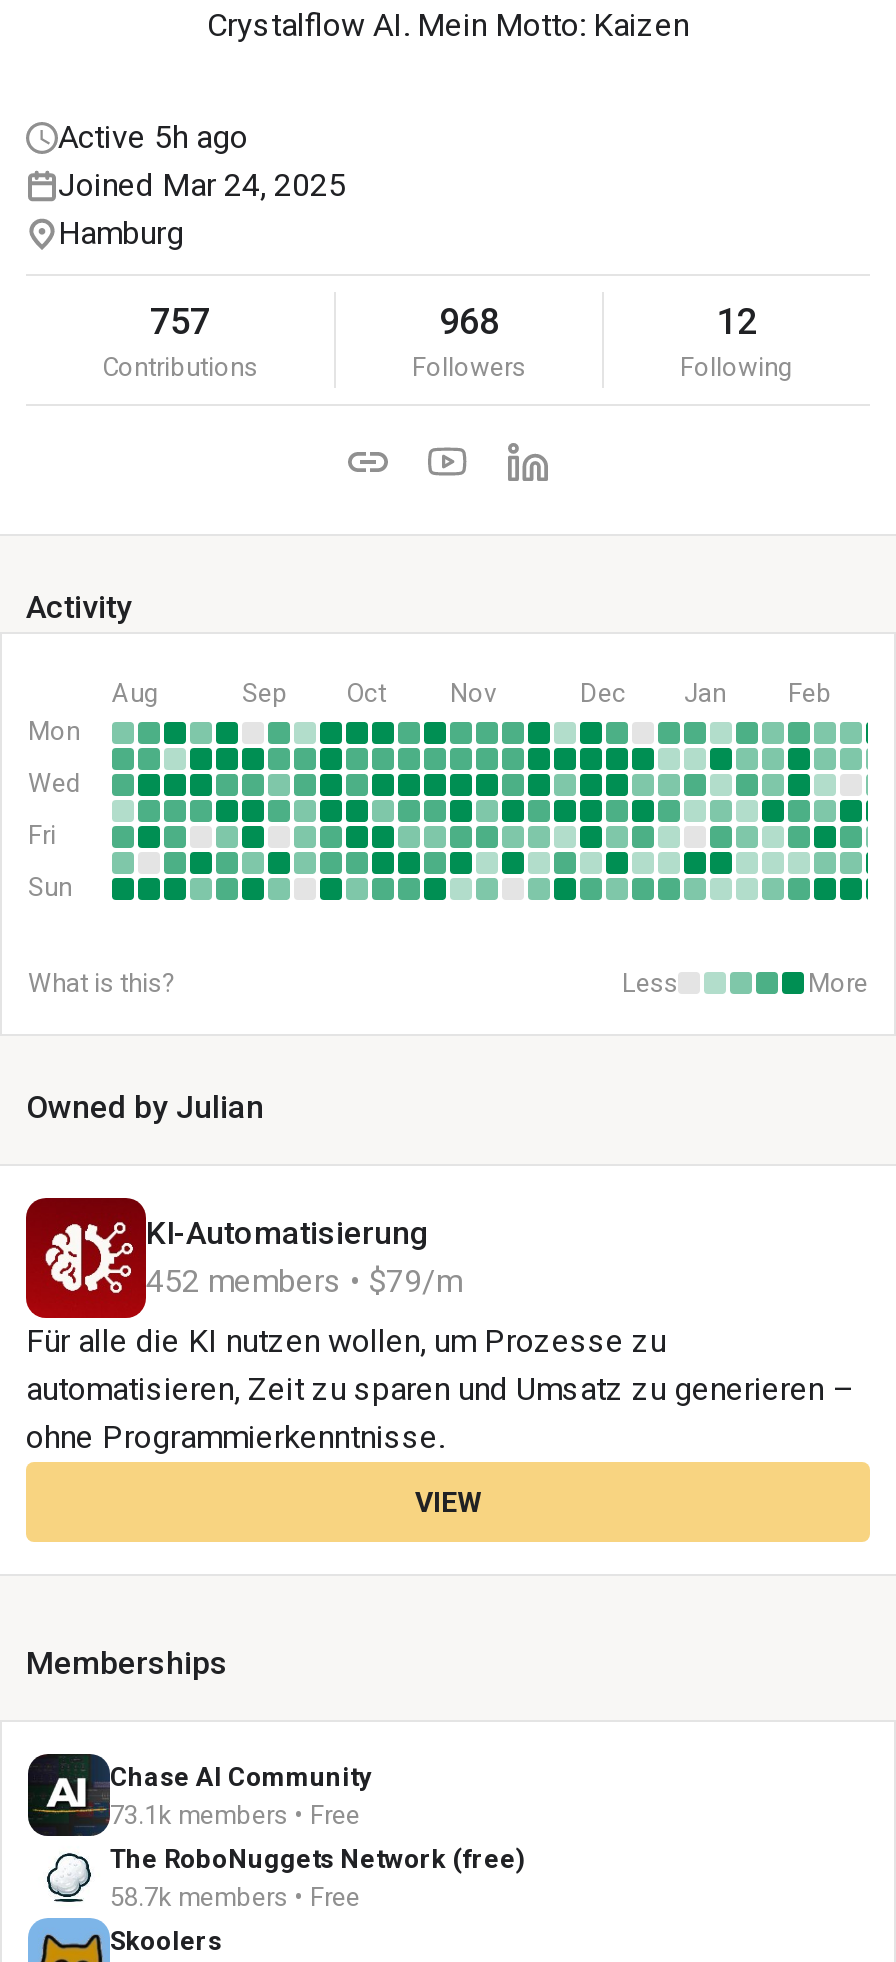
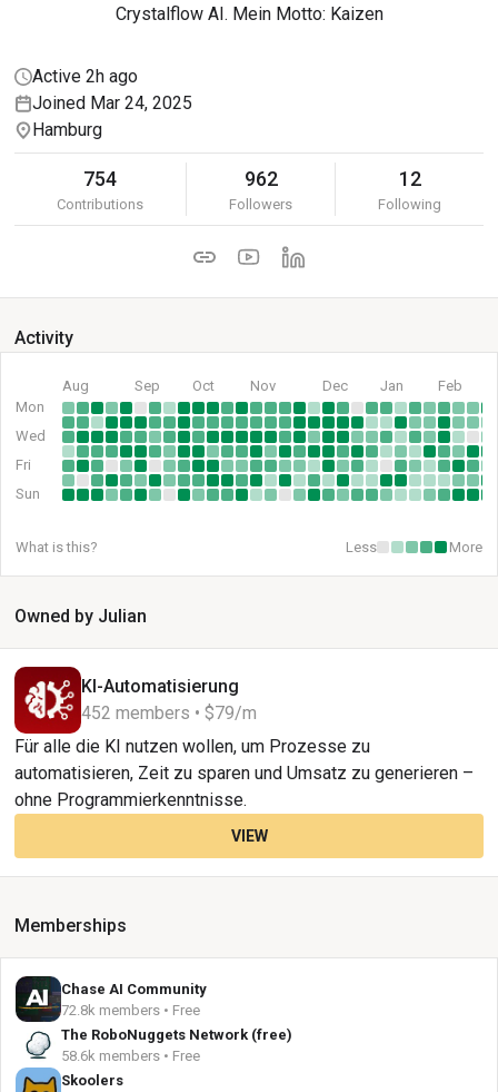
[58,118,248,156] Active 5h ago -> [32,66,138,87] Active 2h ago
[150,300,210,342] 757 -> [83,167,117,190] 754
[439,300,499,342] 968 -> [244,167,277,190] 962
[110,1800,360,1830] 73.1k members • Free -> [61,1002,200,1019] 72.8k members • Free
[110,1882,360,1912] 58.7k members • Free -> [61,1047,200,1064] 58.6k members • Free

